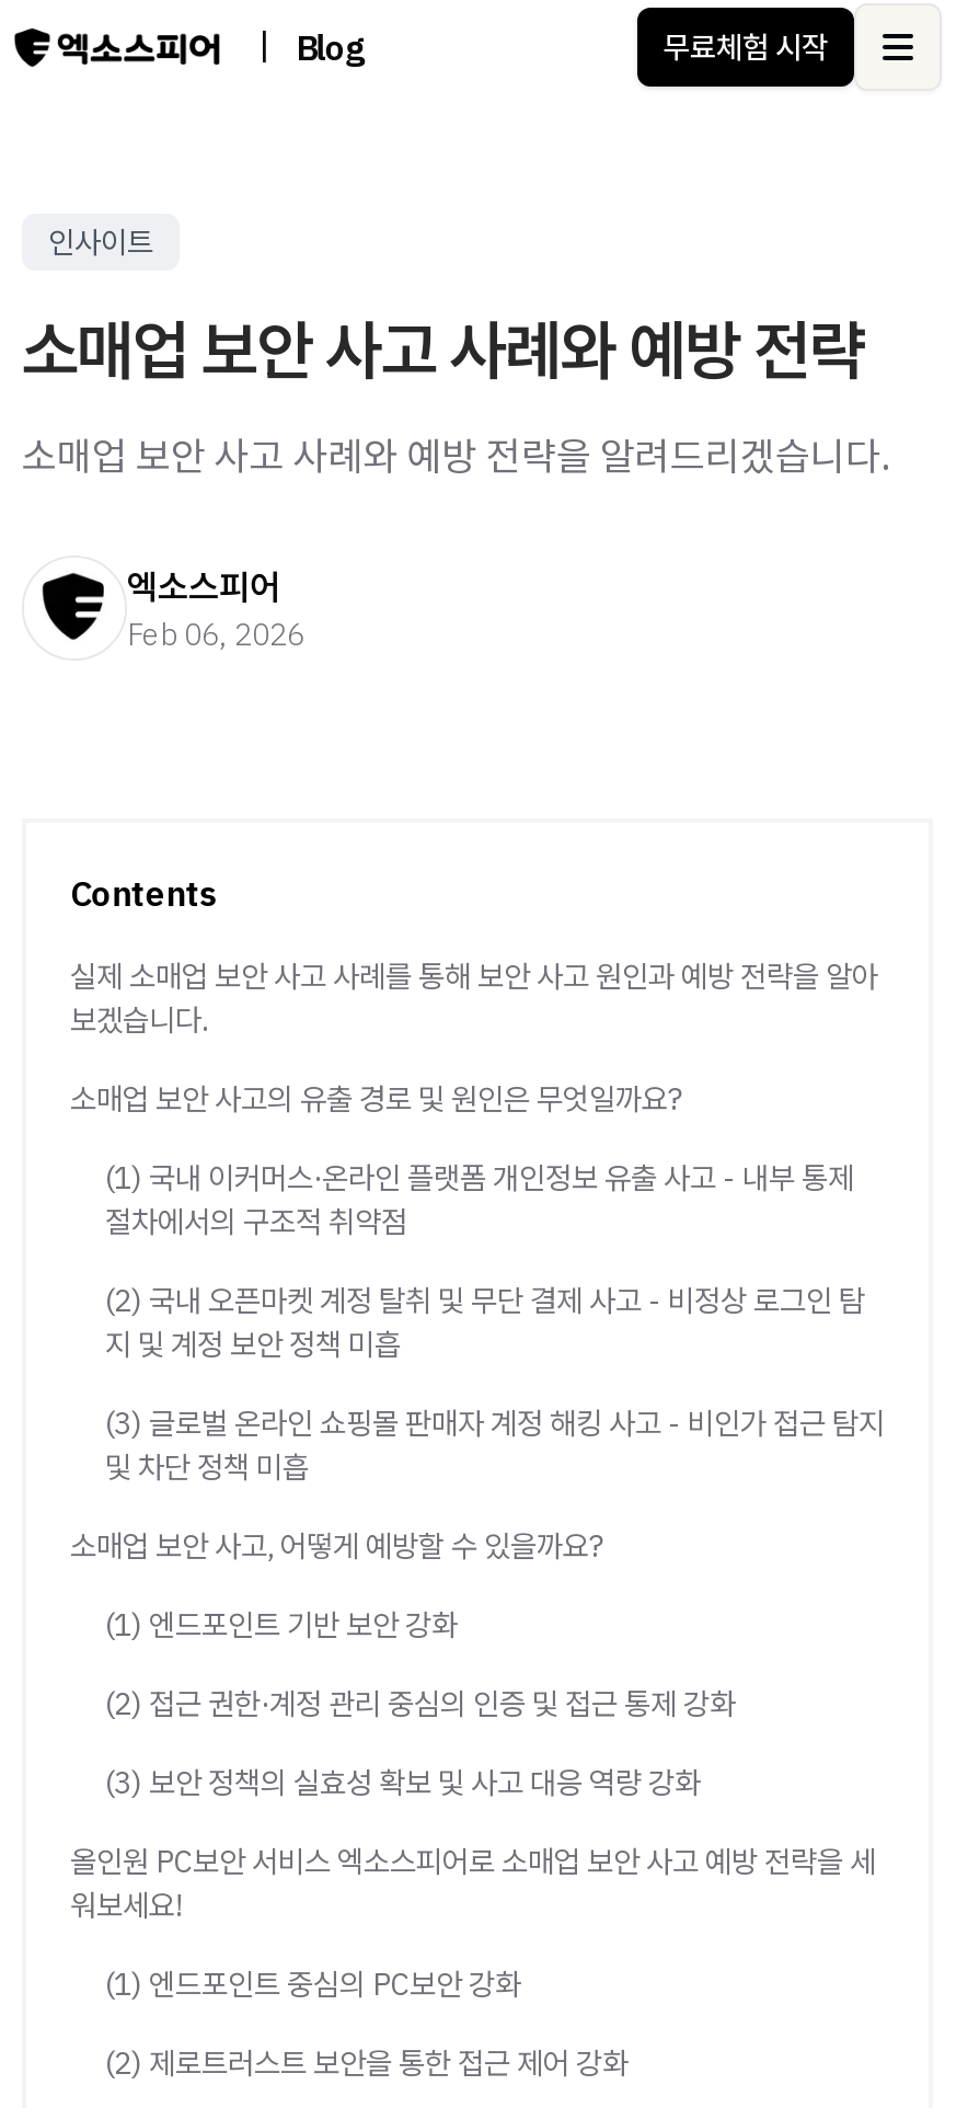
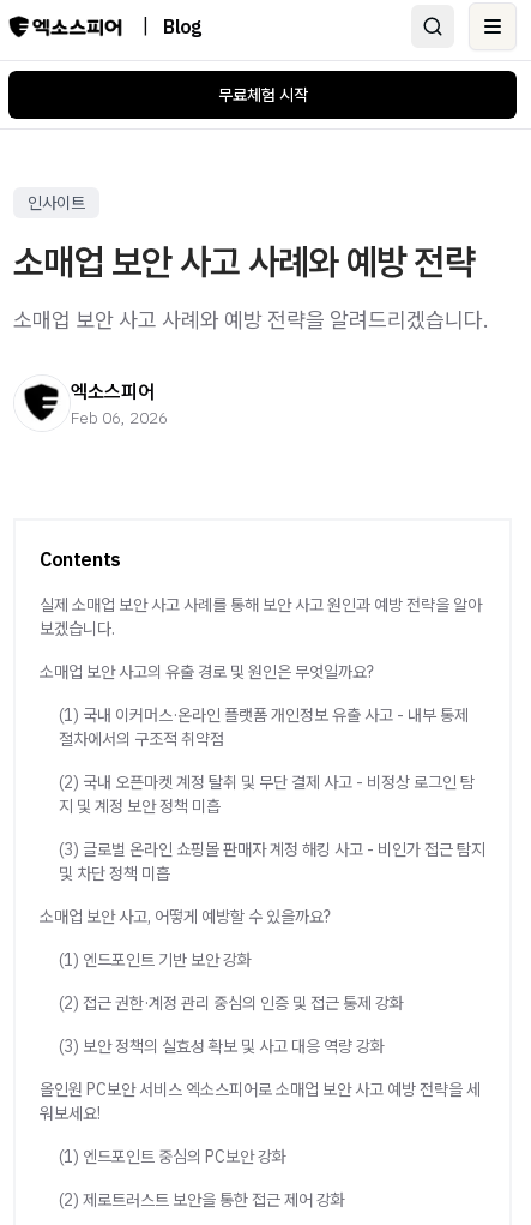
moved [664,27,828,67] -> [218,84,307,106]: 무료체험 시작

